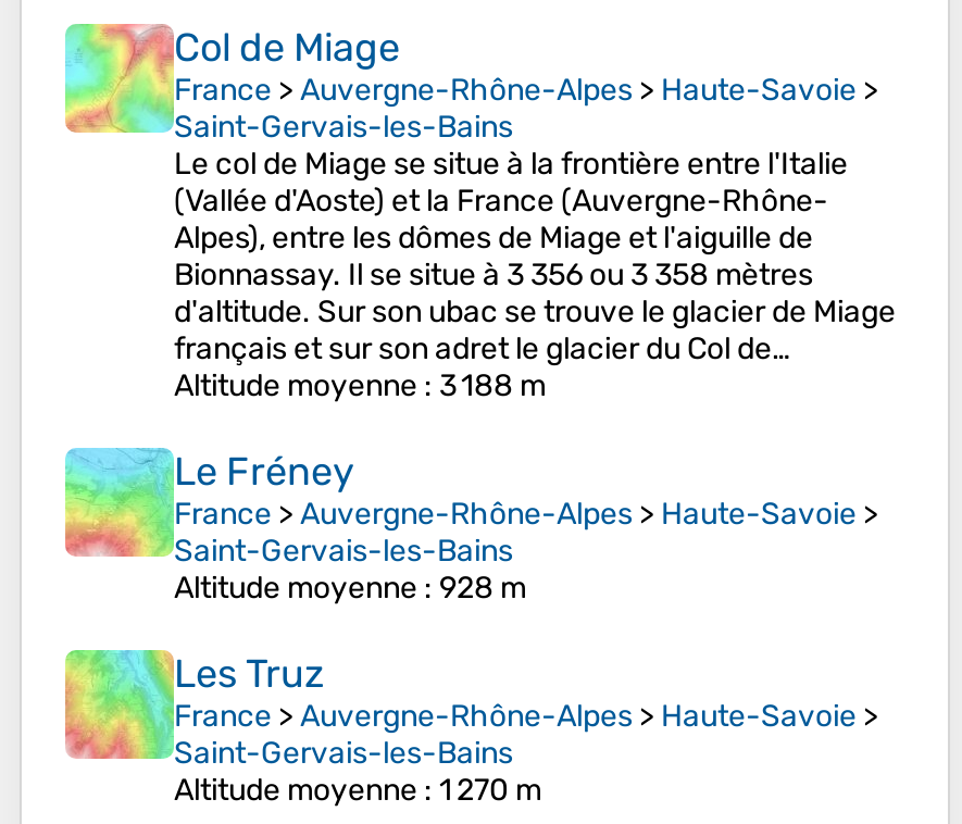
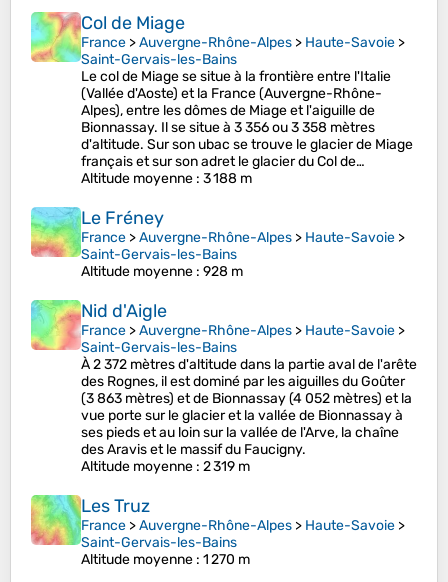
none -> [30,299,417,475] [image] | Nid d'Aigle | France > Auvergne-Rhône-Alpes > Haute-Savoie > | Saint-Gervais-les-Bains | À 2 372 mètres d'altitude dans la partie aval de l'arête | des Rognes, il est dominé par les aiguilles du Goûter | (3 863 mètres) et de Bionnassay (4 052 mètres) et la | vue porte sur le glacier et la vallée de Bionnassay à | ses pieds et au loin sur la vallée de l'Arve, la chaîne | des Aravis et le massif du Faucigny. | Altitude moyenne: 2 319 m

